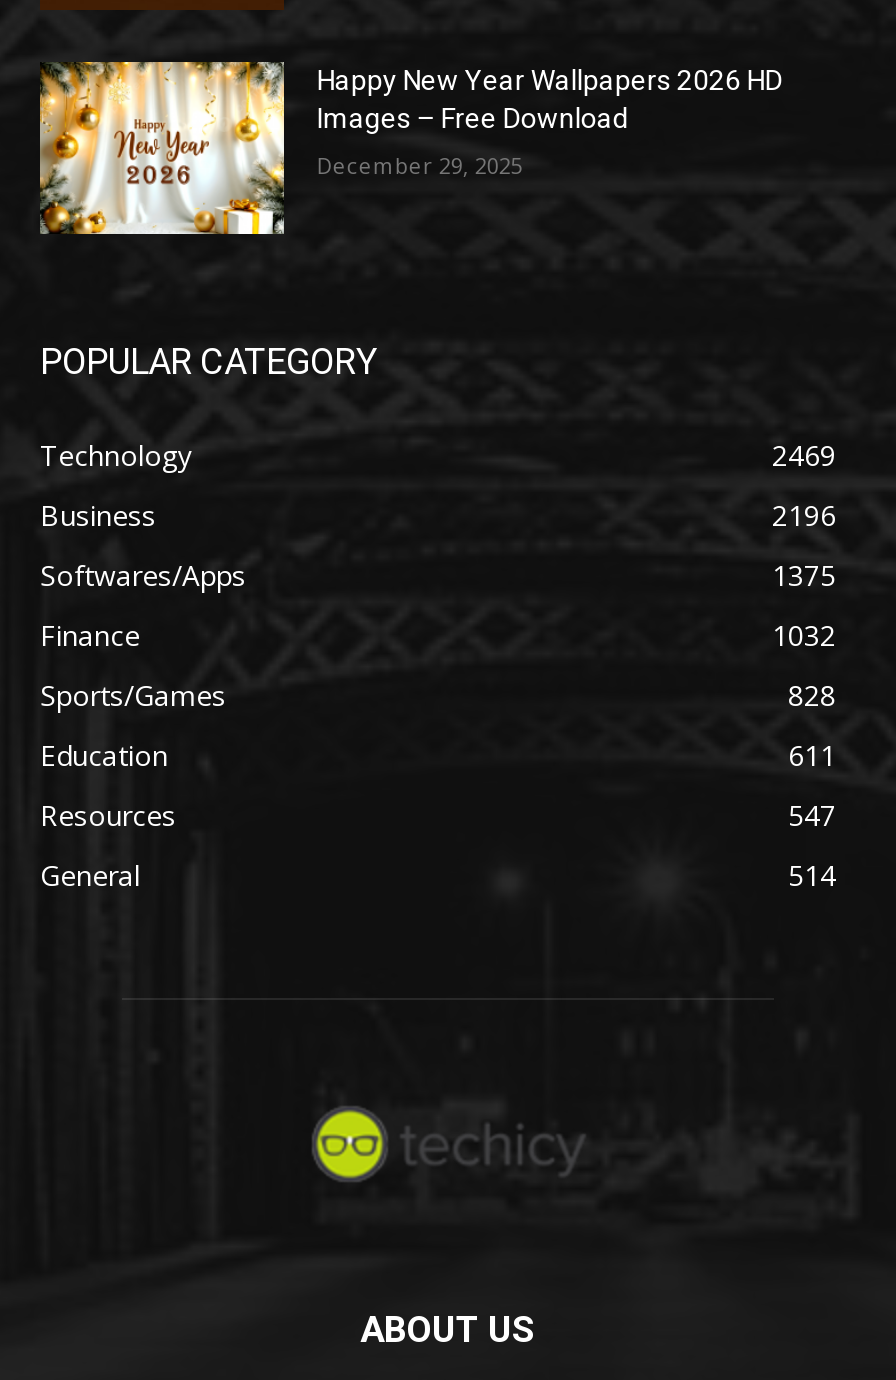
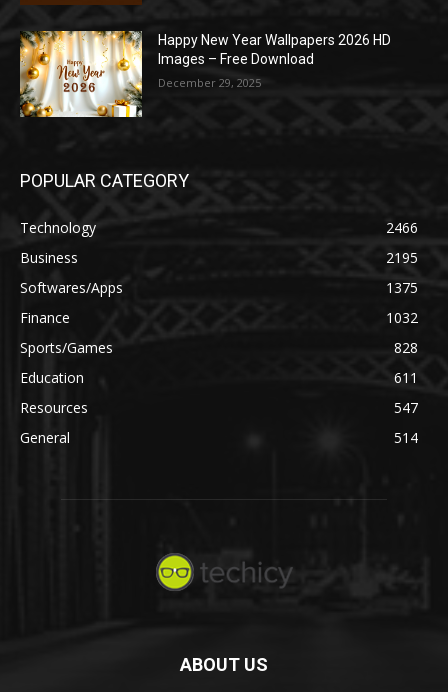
[772,435,836,473] 2469 -> [386,218,418,237] 2466
[772,495,836,533] 2196 -> [386,248,418,267] 2195

